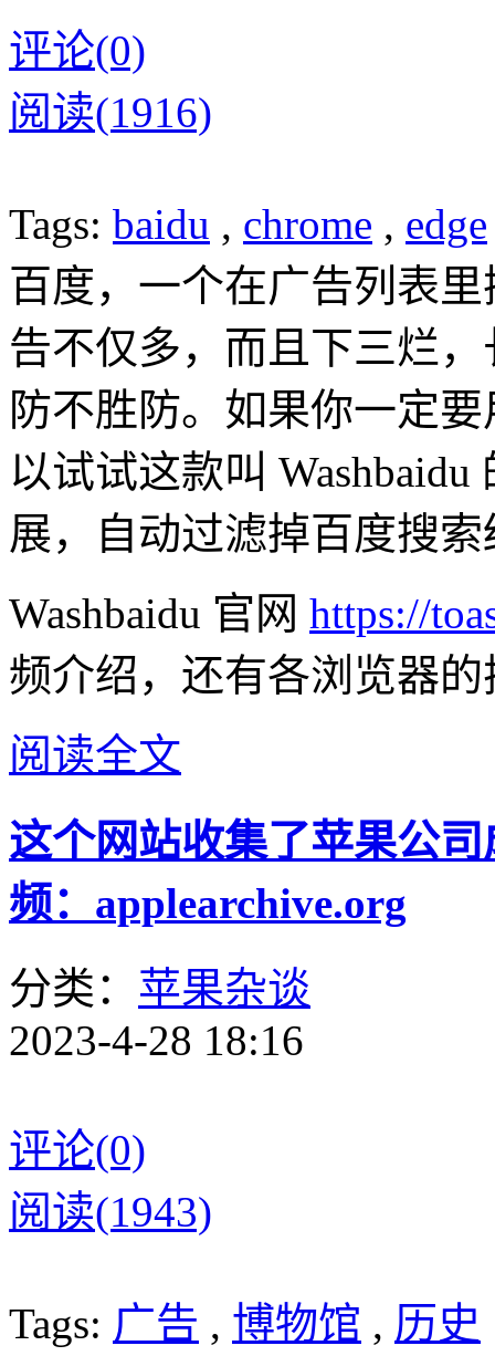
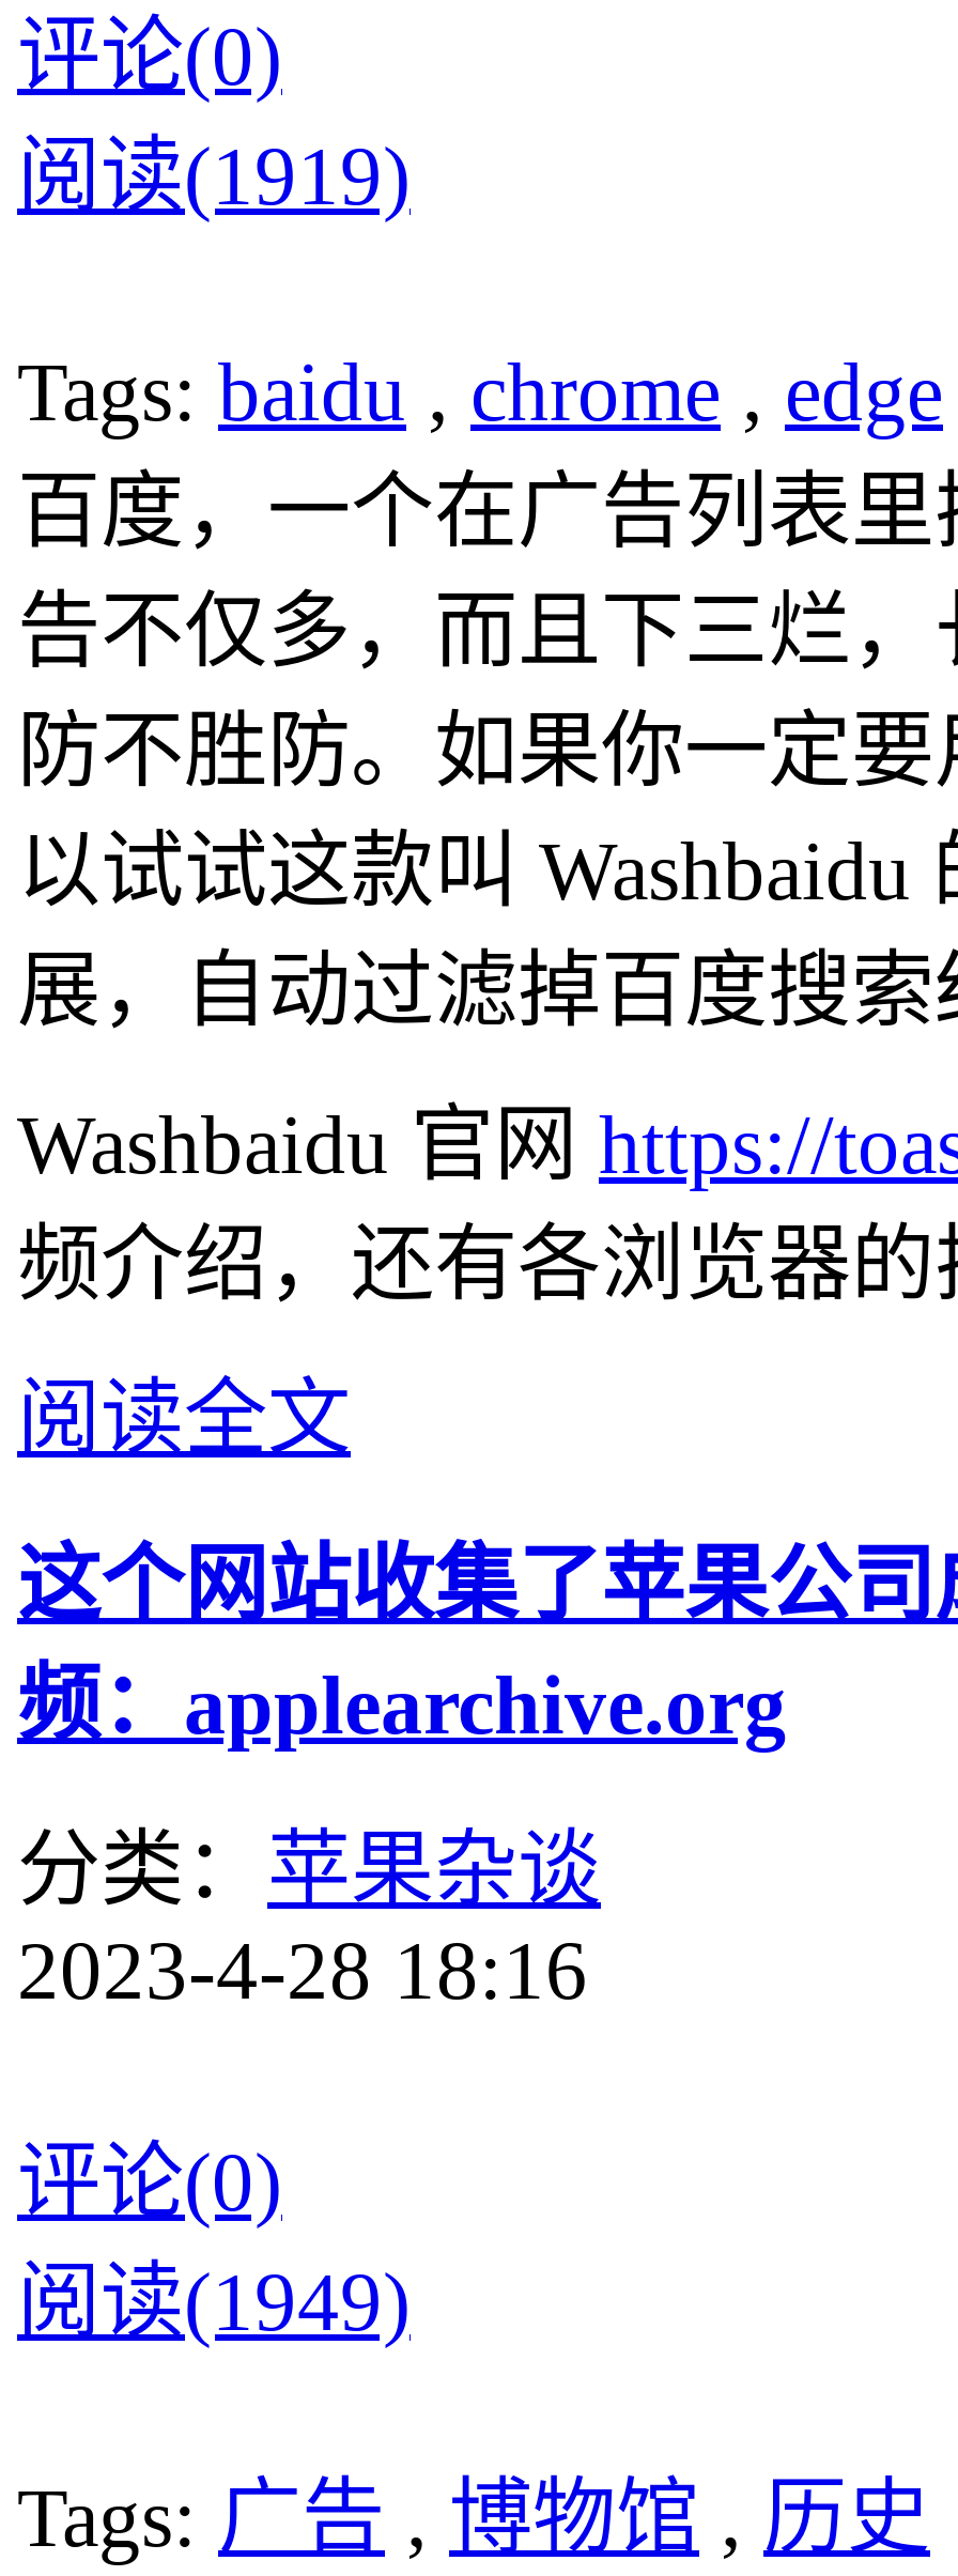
[9,89,212,137] 阅读(1916) -> [17,130,411,222] 阅读(1919)
[9,1188,212,1235] 阅读(1943) -> [17,2255,411,2347] 阅读(1949)

